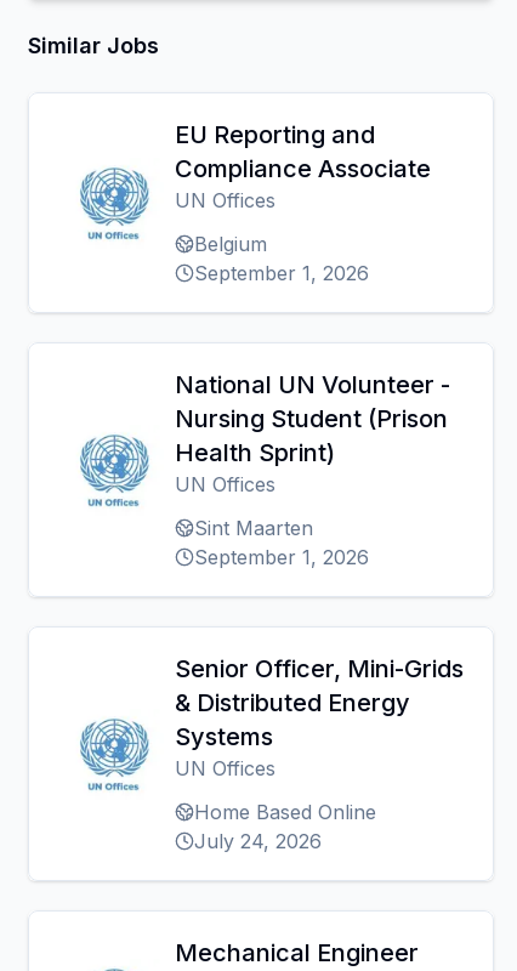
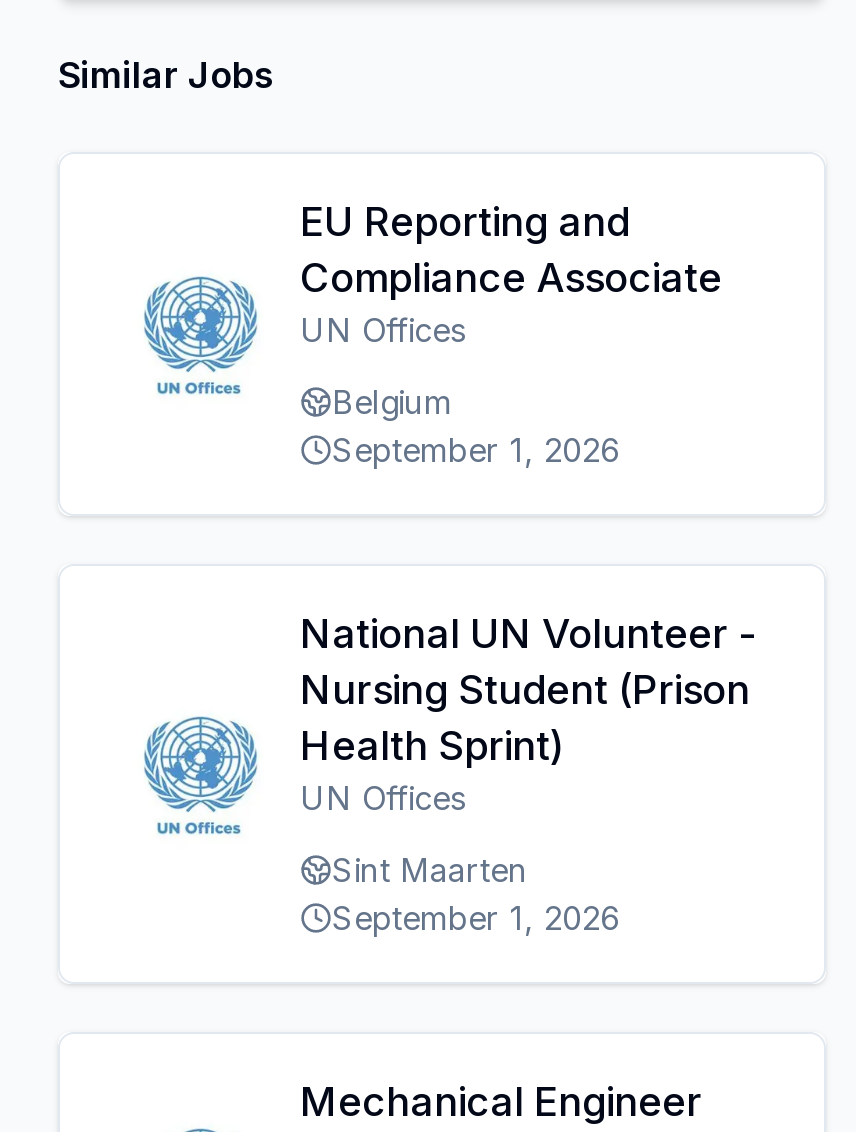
[175,654,464,853] Senior Officer, Mini-Grids | & Distributed Energy | Systems | UN Offices | Home Based Online | July 24, 2026 -> none

